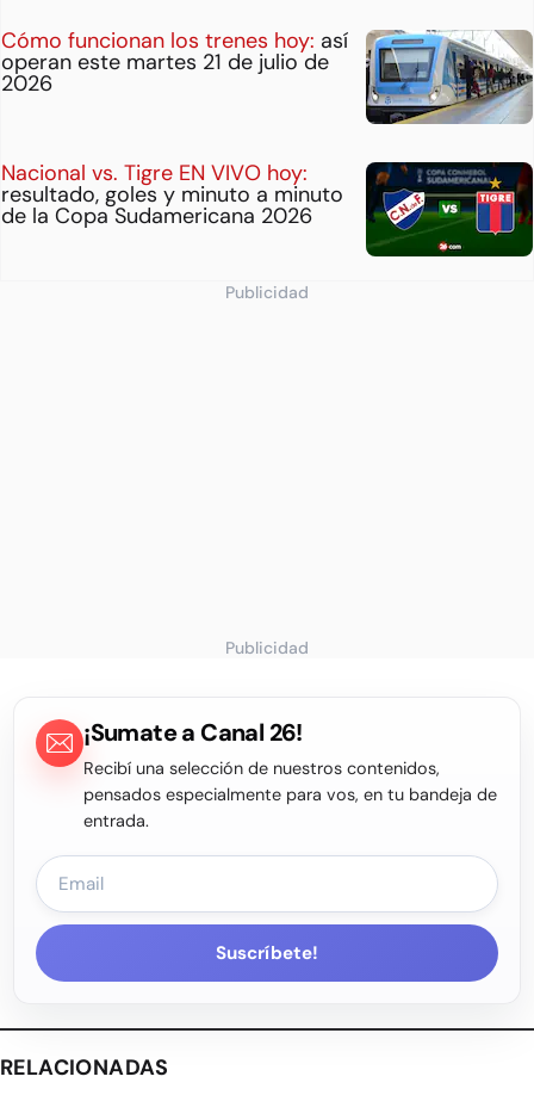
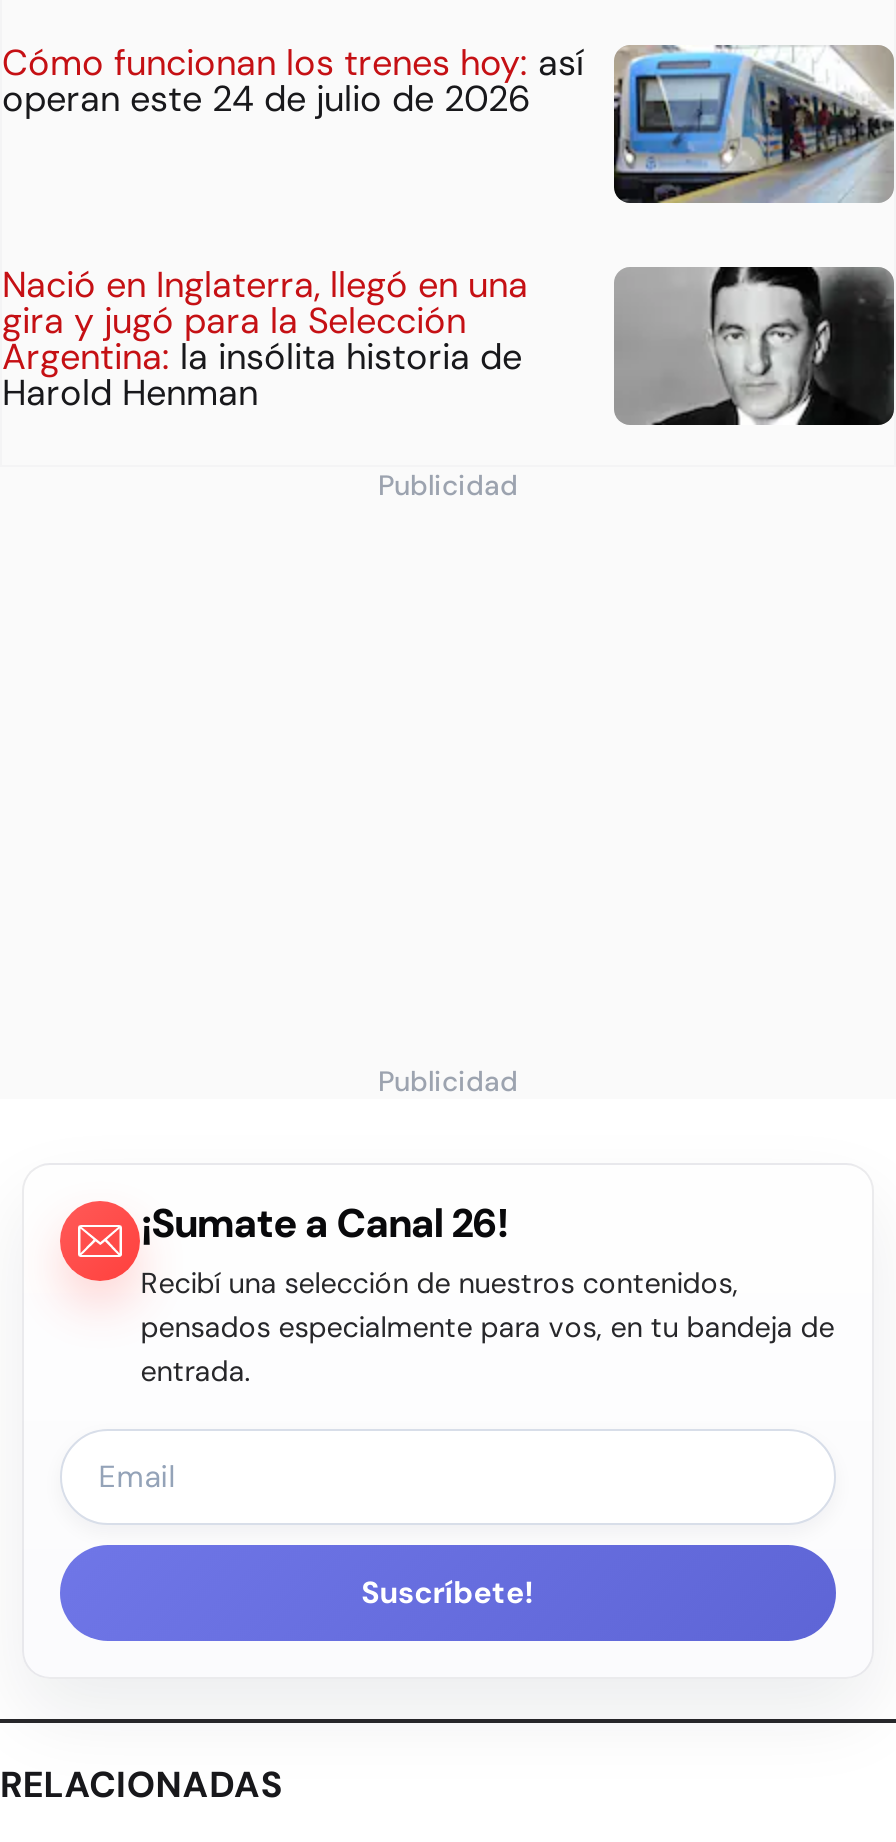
[1,48,329,98] operan este martes 21 de julio de | 2026 -> [2,76,530,124] operan este 24 de julio de 2026
[1,159,343,231] Nacional vs. Tigre EN VIVO hoy: | resultado, goles y minuto a minuto | de la Copa Sudamericana 2026 -> [2,262,528,418] Nació en Inglaterra, llegó en una | gira y jugó para la Selección | Argentina: la insólita historia de | Harold Henman
[366,161,530,258] [image] -> [616,265,890,427] [image]

